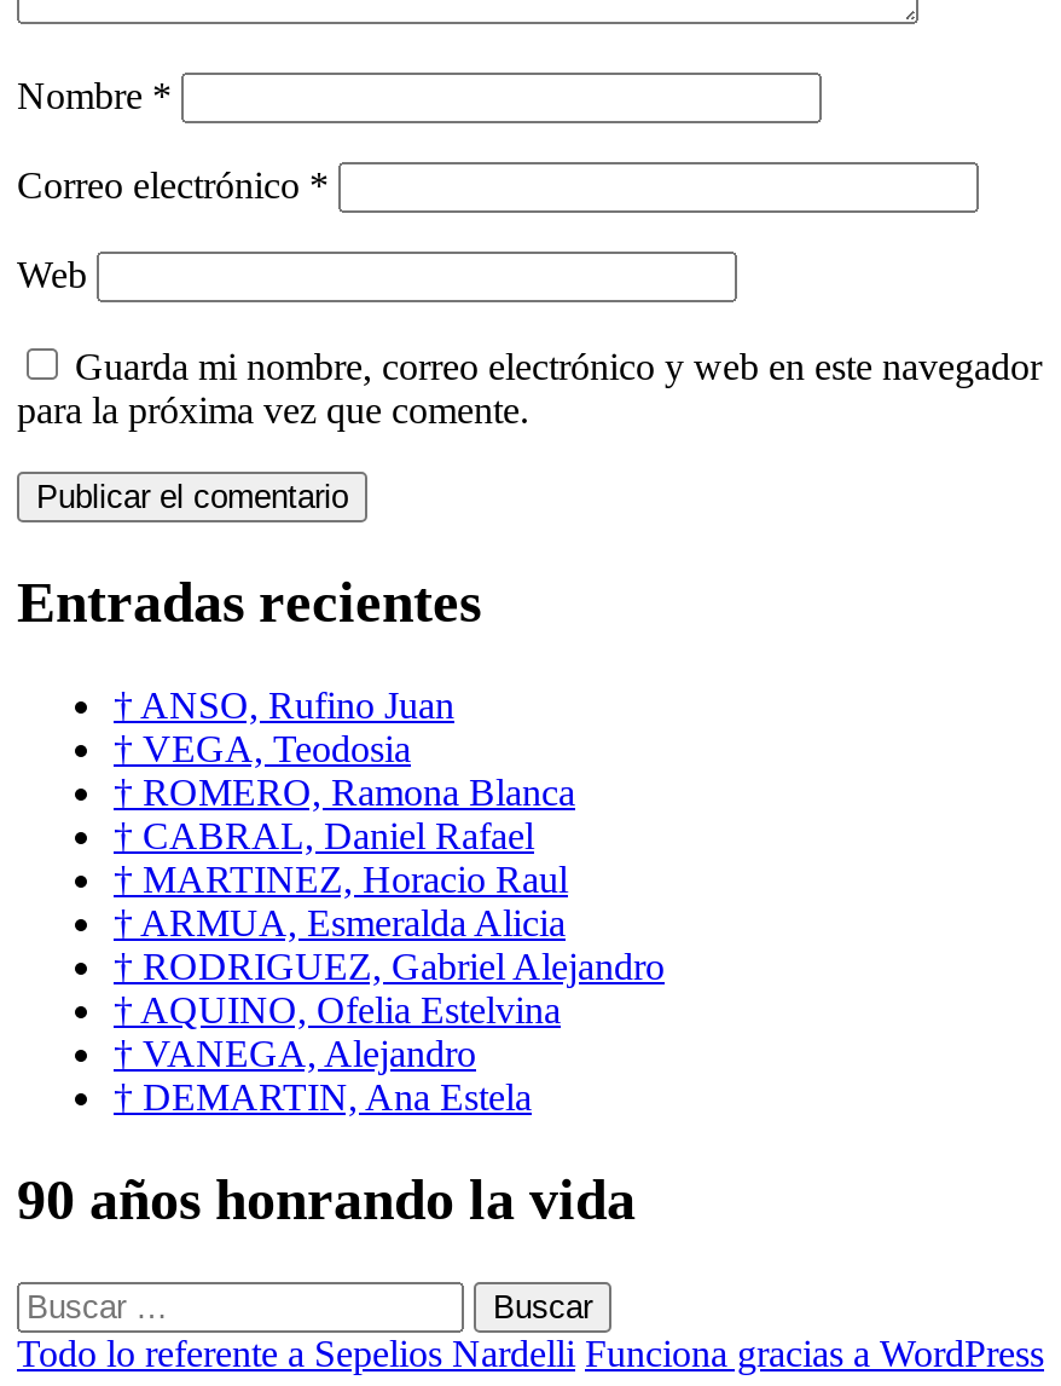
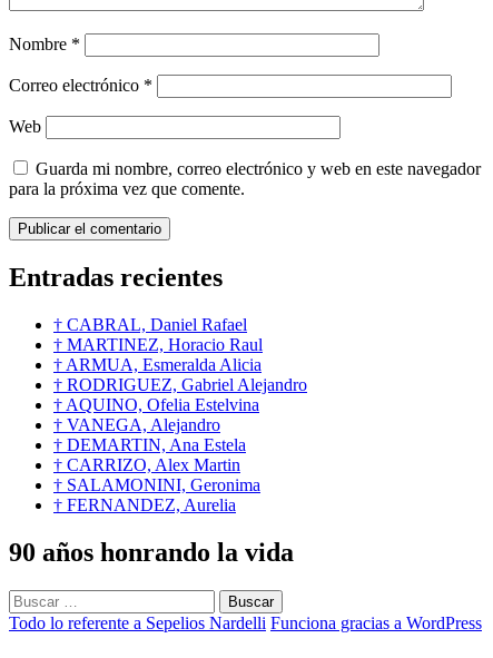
[114,684,575,812] † ANSO, Rufino Juan | † VEGA, Teodosia | † ROMERO, Ramona Blanca -> none
moved [114,815,665,1117] -> [53,315,307,454]: † CABRAL, Daniel Rafael | † MARTINEZ, Horacio Raul | † ARMUA, Esmeralda Alicia | † RODRIGUEZ, Gabriel Alejandro | † AQUINO, Ofelia Estelvina | † VANEGA, Alejandro | † DEMARTIN, Ana Estela
none -> [53,455,260,514] † CARRIZO, Alex Martin | † SALAMONINI, Geronima | † FERNANDEZ, Aurelia

